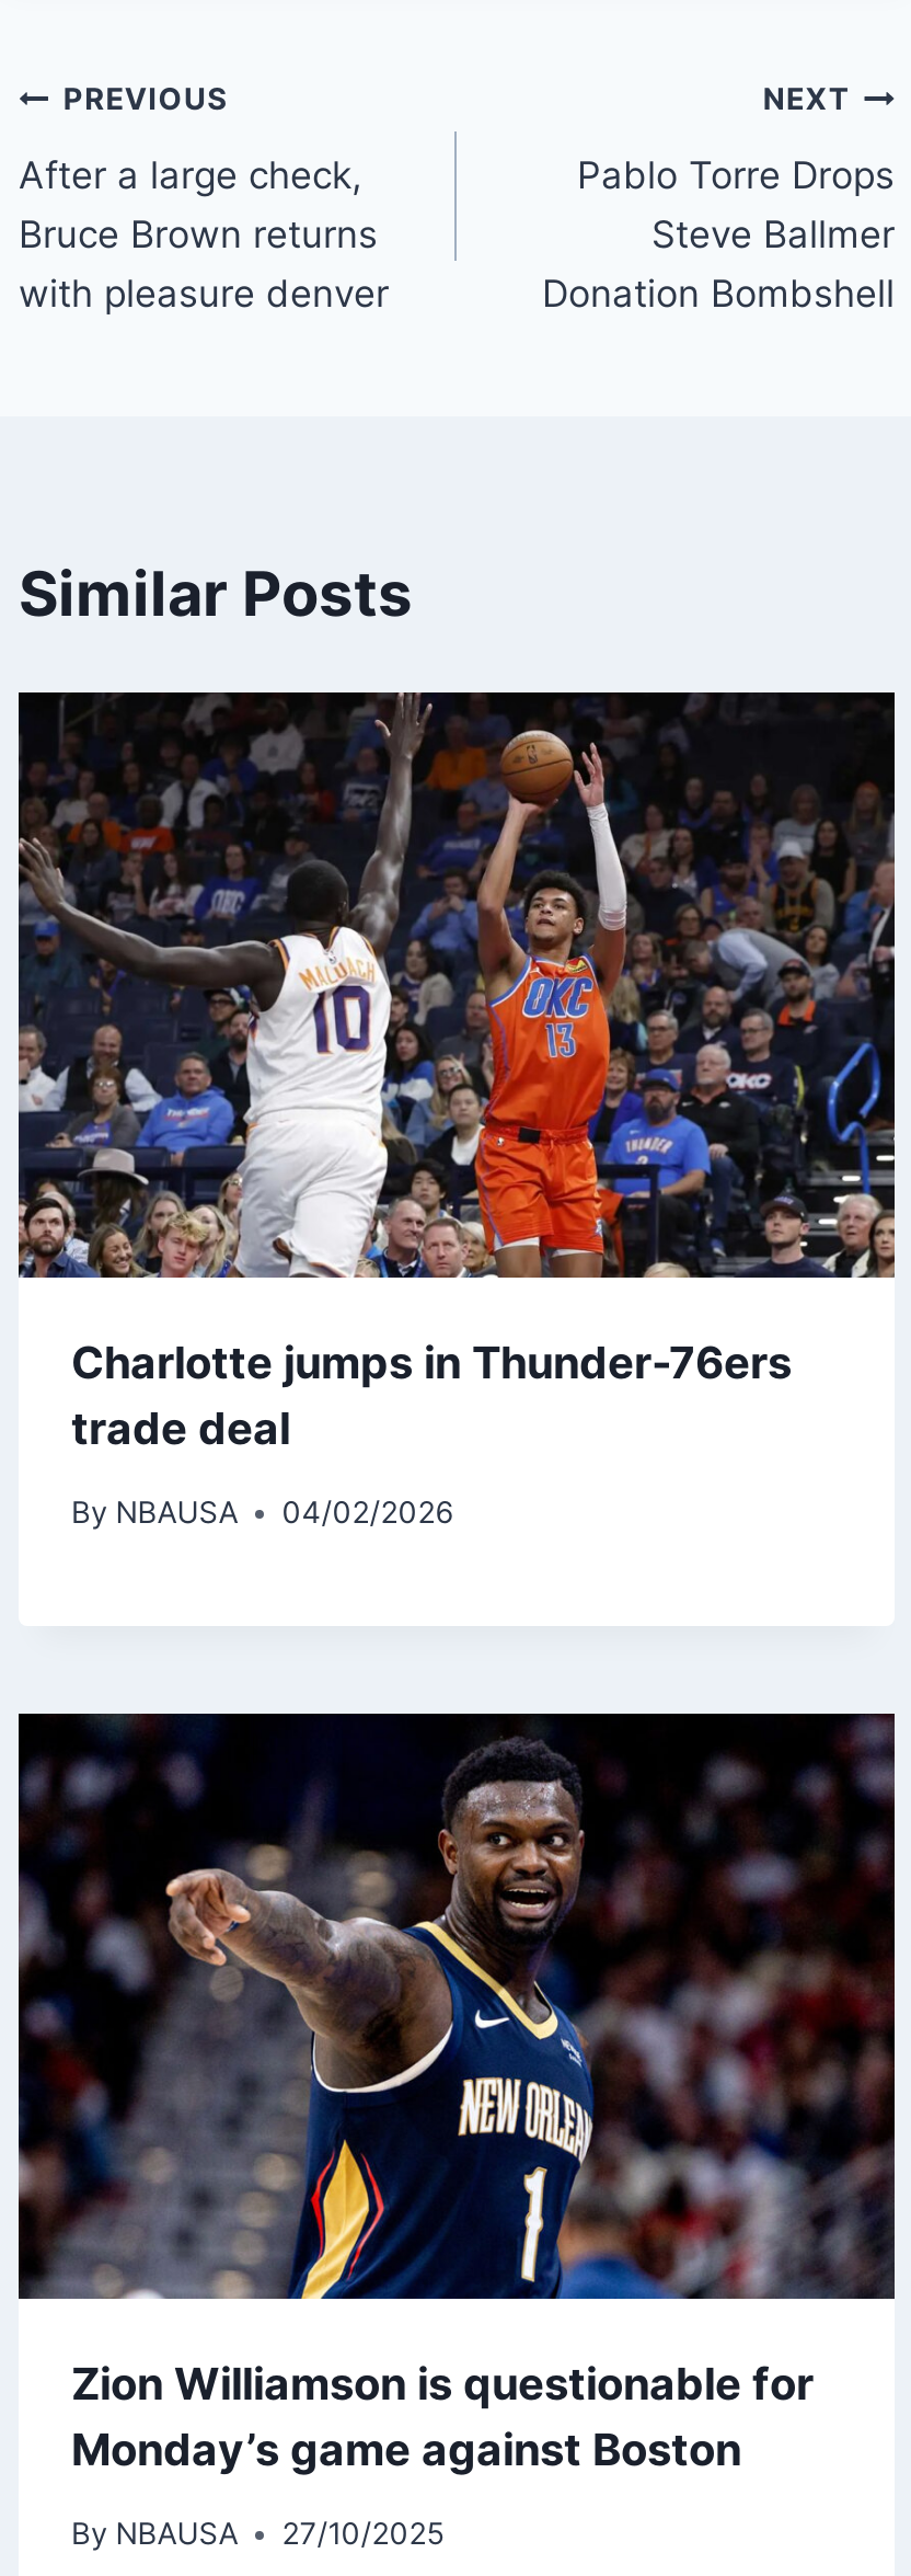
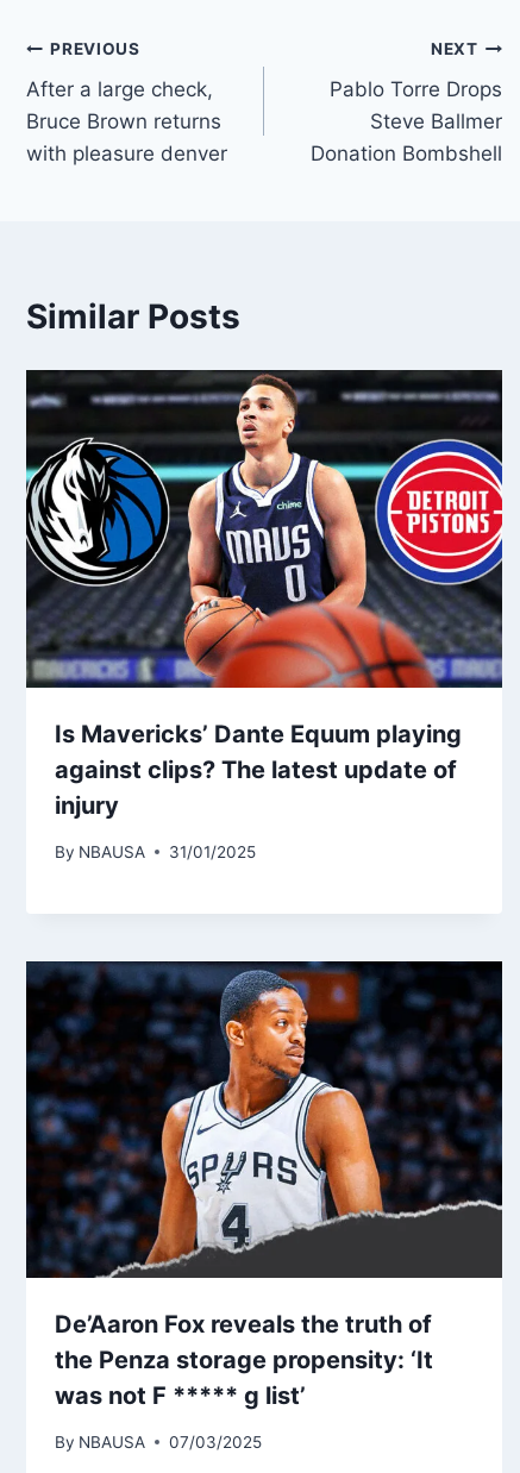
[19,691,897,1454] [image] | Charlotte jumps in Thunder-76ers | trade deal -> [25,369,503,820] [image] | Is Mavericks’ Dante Equum playing | against clips? The latest update of | injury
[71,1495,453,1530] By NBAUSA 04/02/2026 -> [55,842,256,861] By NBAUSA 31/01/2025
[16,1713,895,2476] [image] | Zion Williamson is questionable for | Monday’s game against Boston -> [26,960,502,1410] [image] | De’Aaron Fox reveals the truth of | the Penza storage propensity: ‘It | was not F ***** g list’
[71,2516,444,2551] By NBAUSA 27/10/2025 -> [55,1432,262,1451] By NBAUSA 07/03/2025

